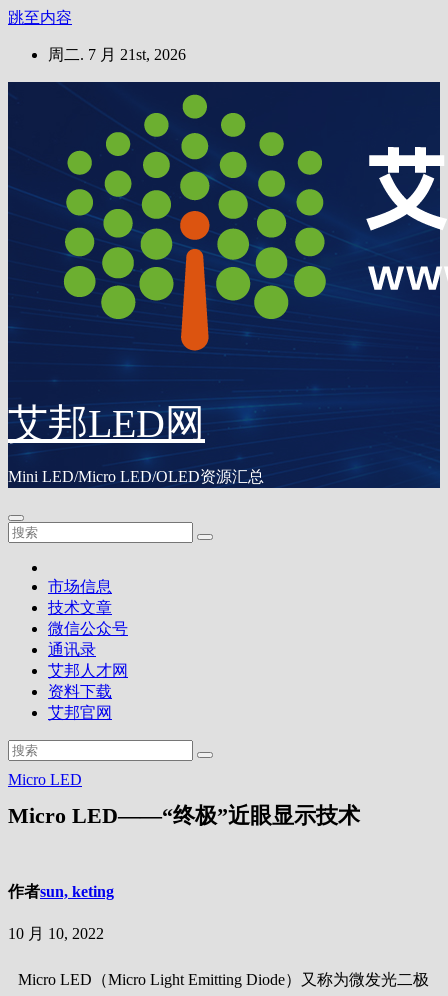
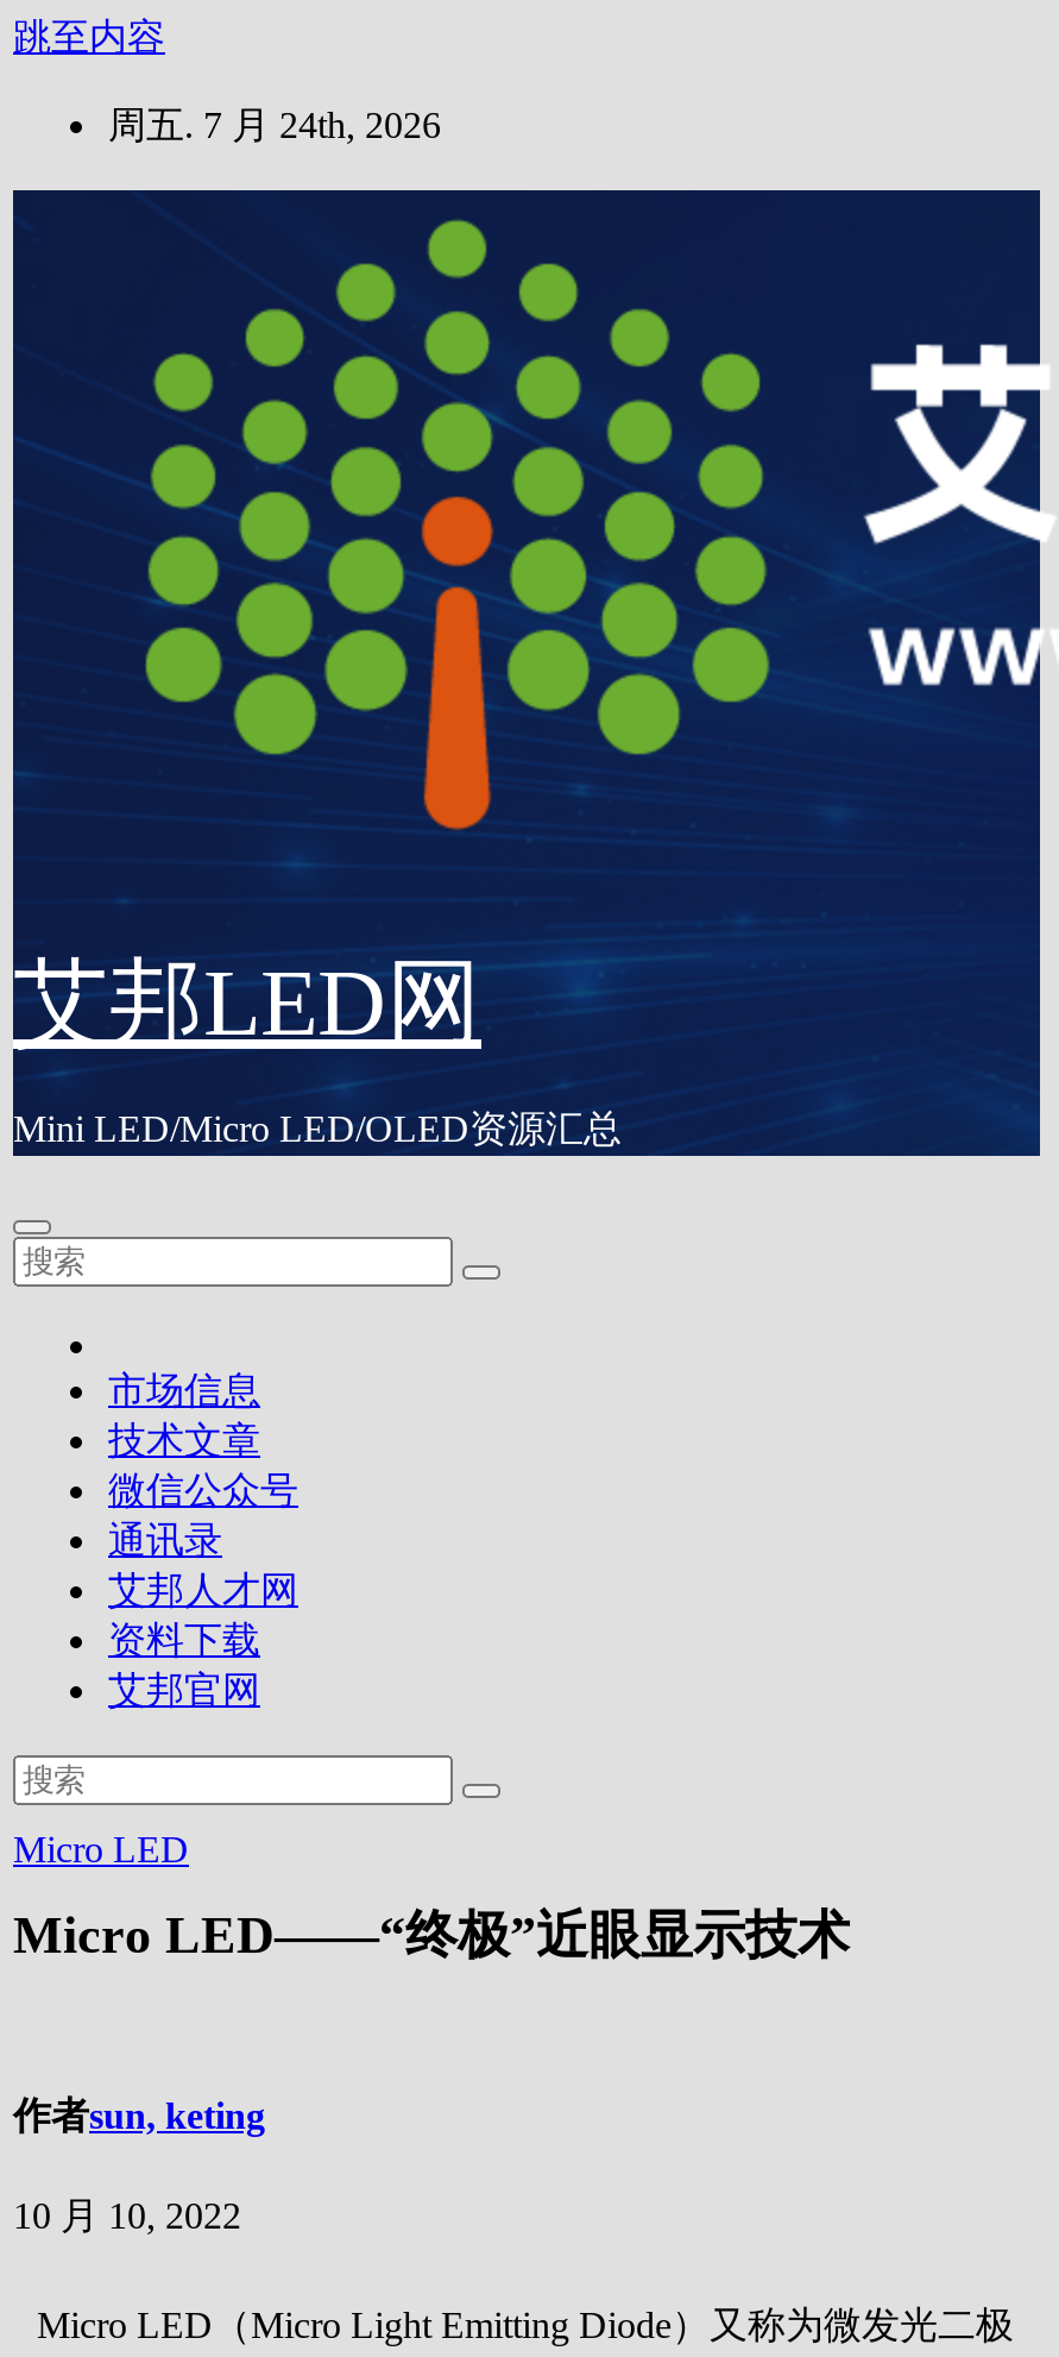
[48,46,186,63] 周二. 7 月 21st, 2026 -> [108,105,441,145] 周五. 7 月 24th, 2026

